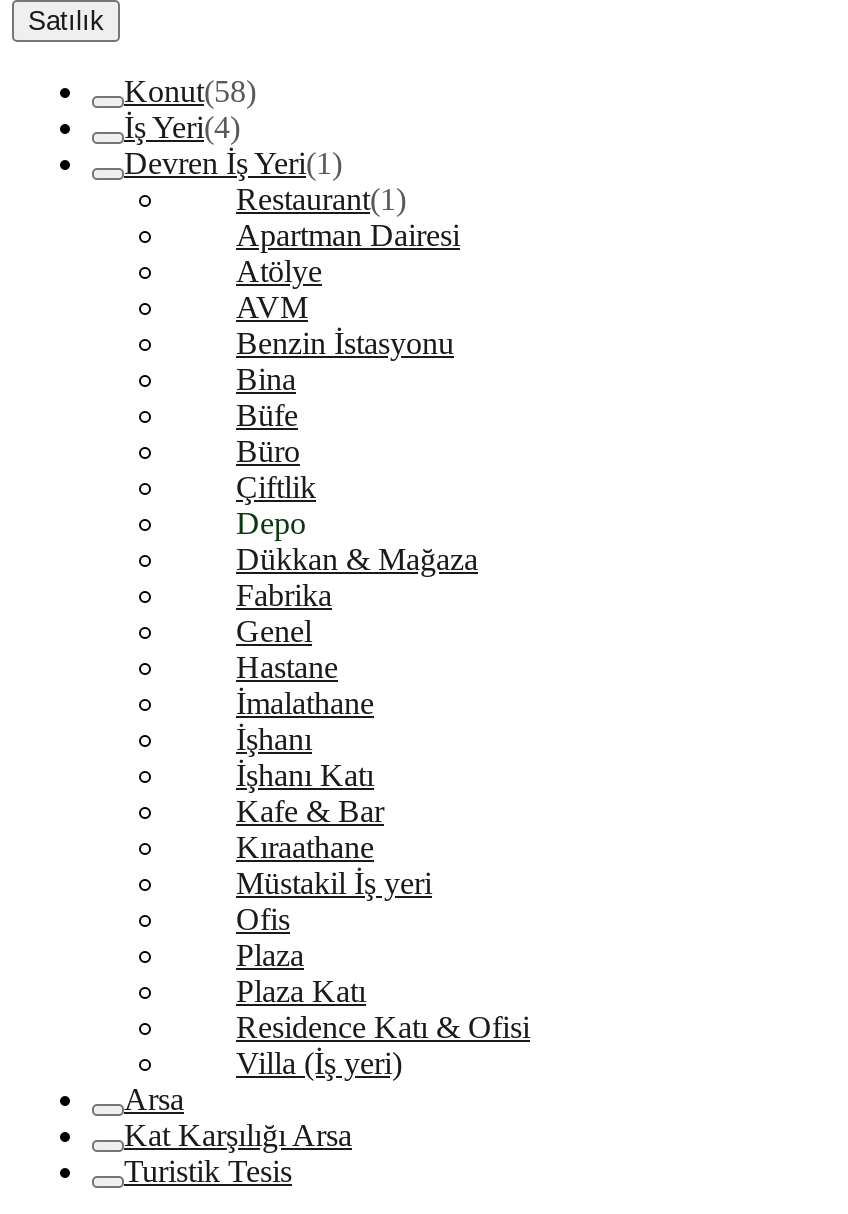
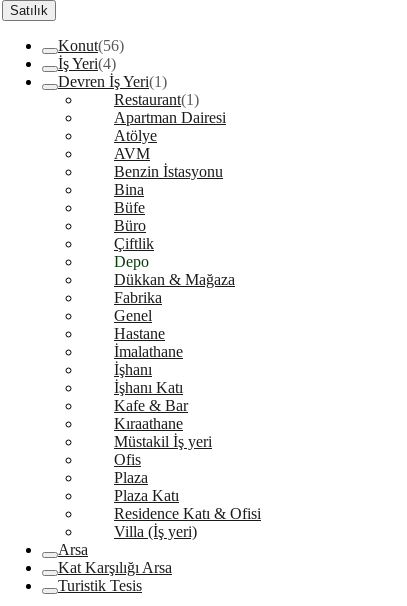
[124,74,256,108] Konut(58) -> [58,37,124,54] Konut(56)

